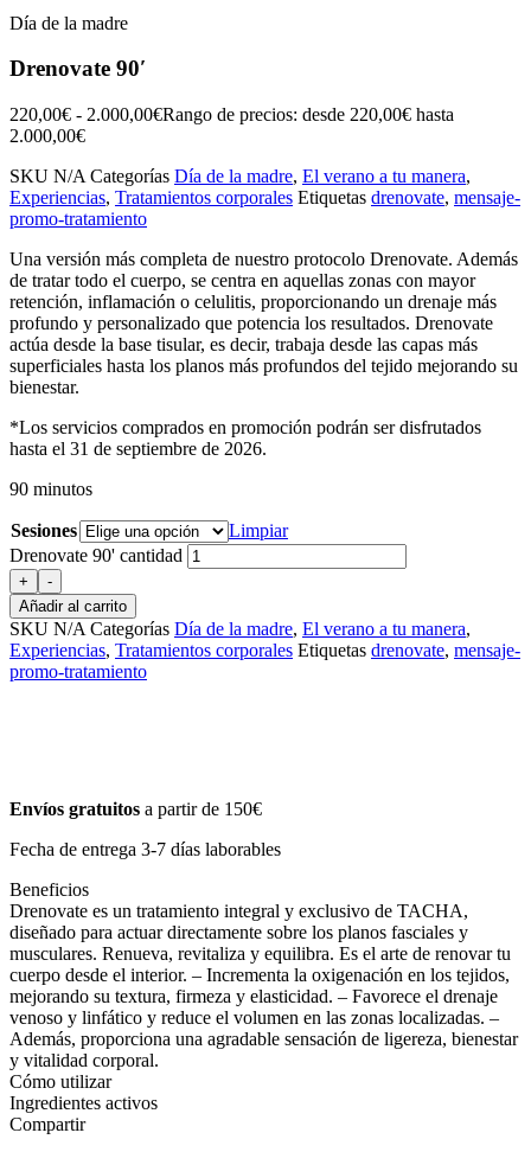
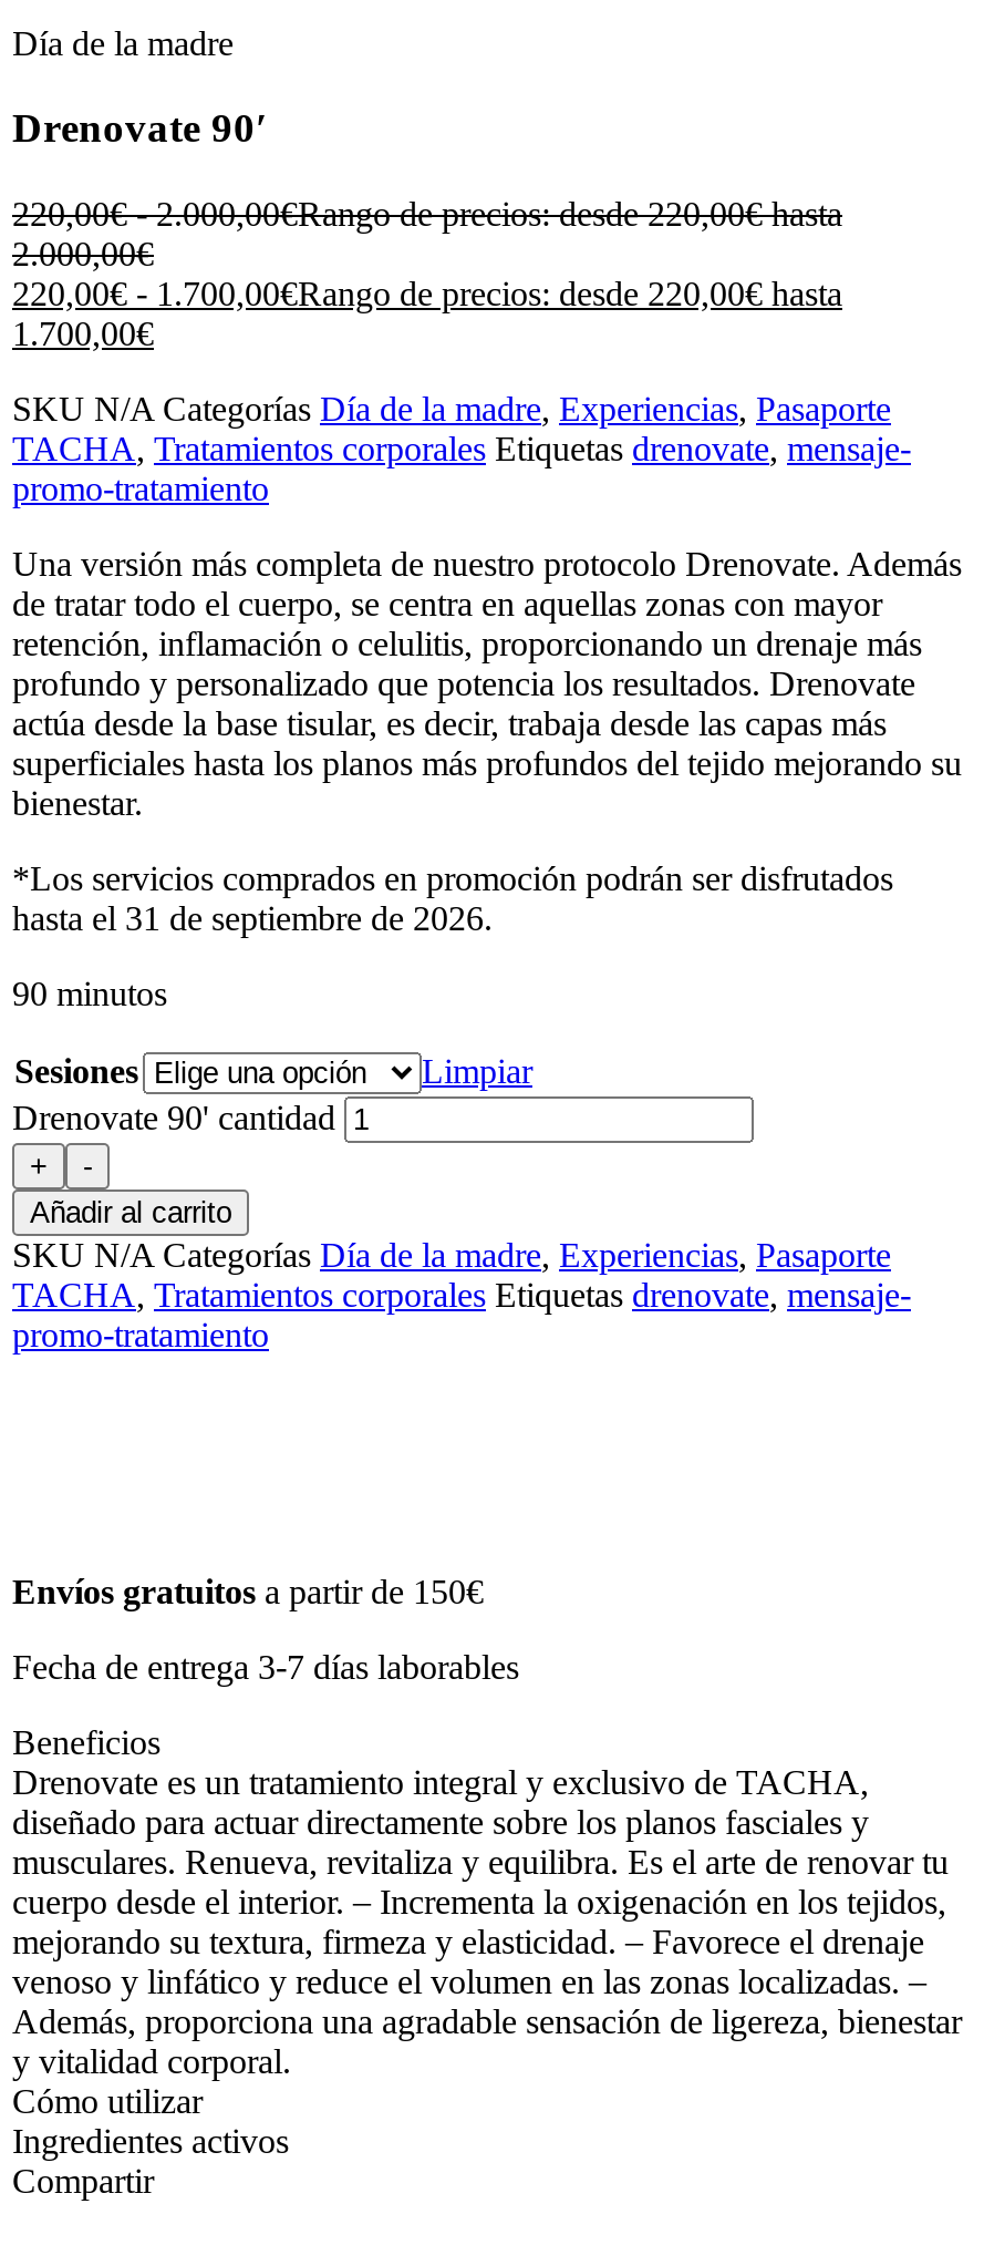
[9,166,520,207] SKU N/A Categorías Día de la madre, El verano a tu manera, | Experiencias, Tratamientos corporales Etiquetas drenovate, mensaje- -> [12,275,911,467] 220,00€ - 1.700,00€Rango de precios: desde 220,00€ hasta | 1.700,00€ | SKU N/A Categorías Día de la madre, Experiencias, Pasaporte | TACHA, Tratamientos corporales Etiquetas drenovate, mensaje-
[9,619,520,660] SKUN/ACategorías Día de la madre, El verano a tu manera, | Experiencias, Tratamientos corporales Etiquetas drenovate, mensaje- -> [12,1236,911,1314] SKUN/ACategorías Día de la madre, Experiencias, Pasaporte | TACHA, Tratamientos corporales Etiquetas drenovate, mensaje-

